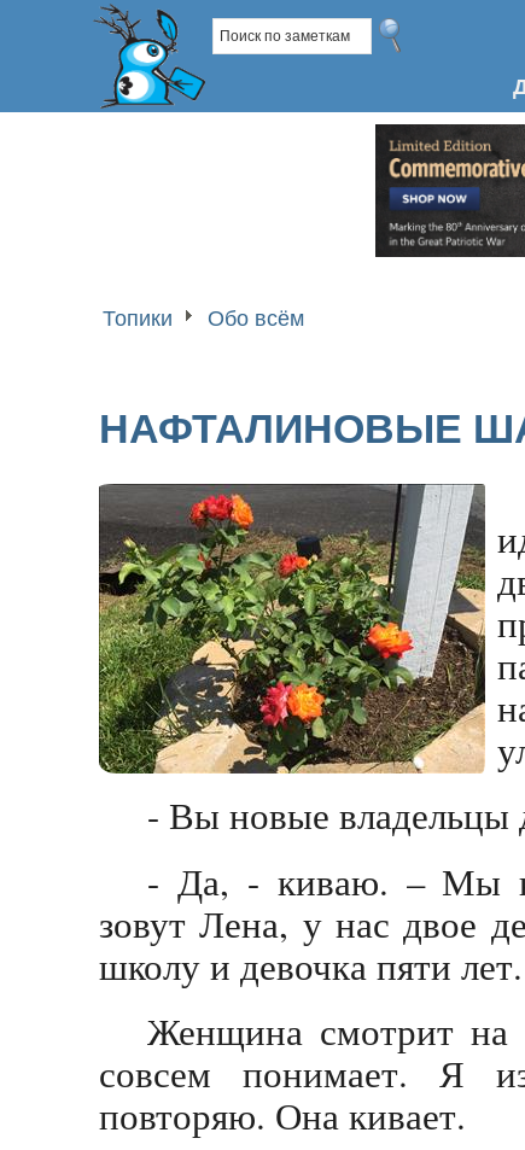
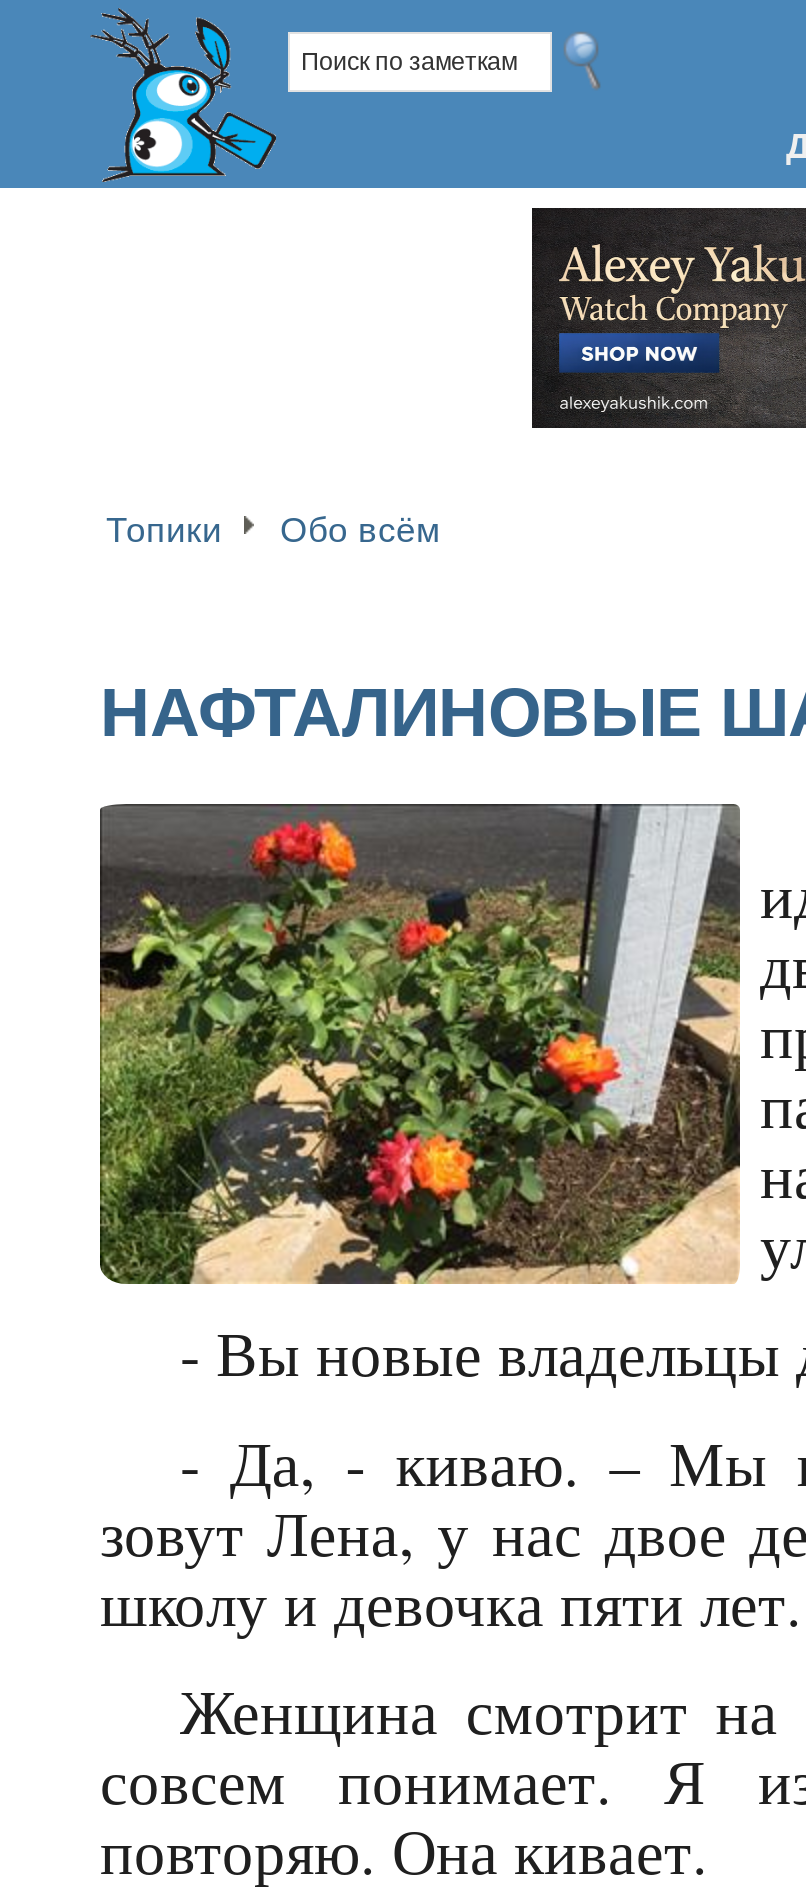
[360,124,521,257] [image] -> [530,206,800,430] [image]

